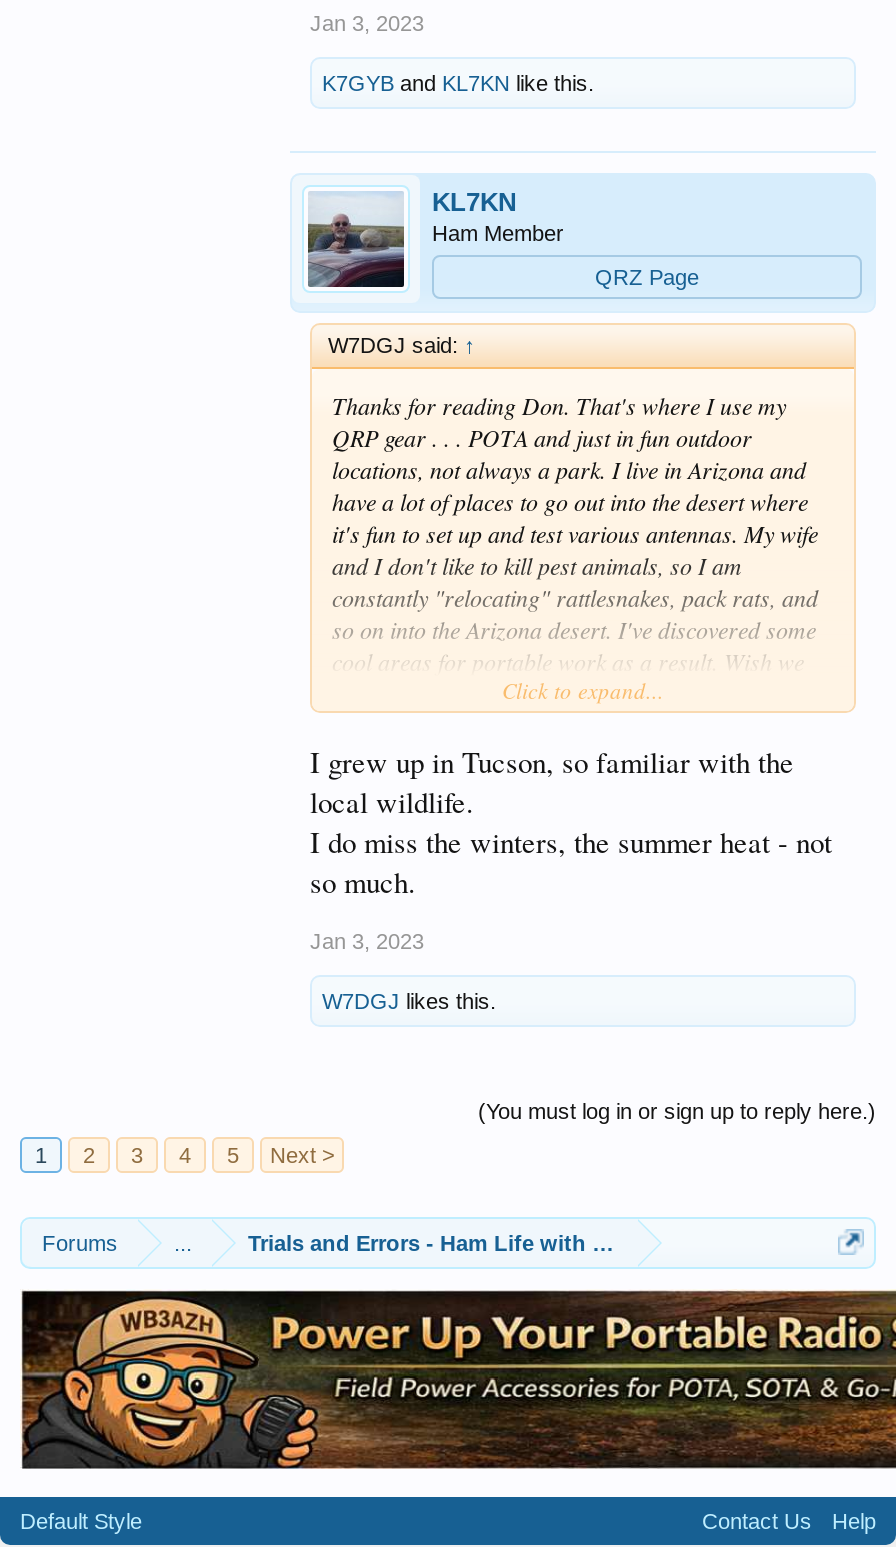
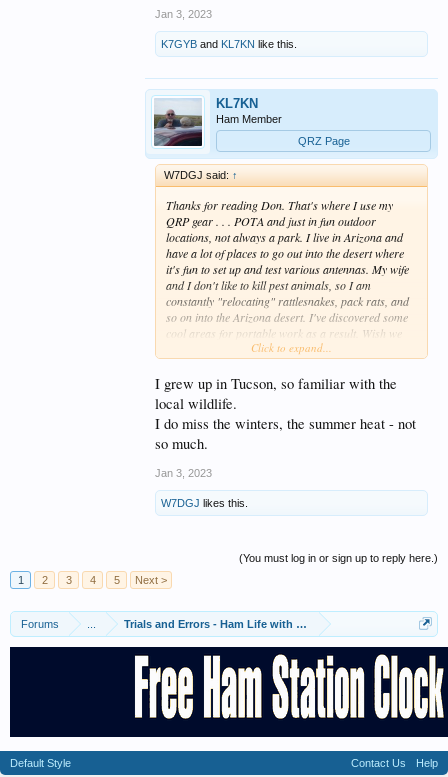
[20,1289,890,1471] [image] -> [9,646,445,738] [image]

